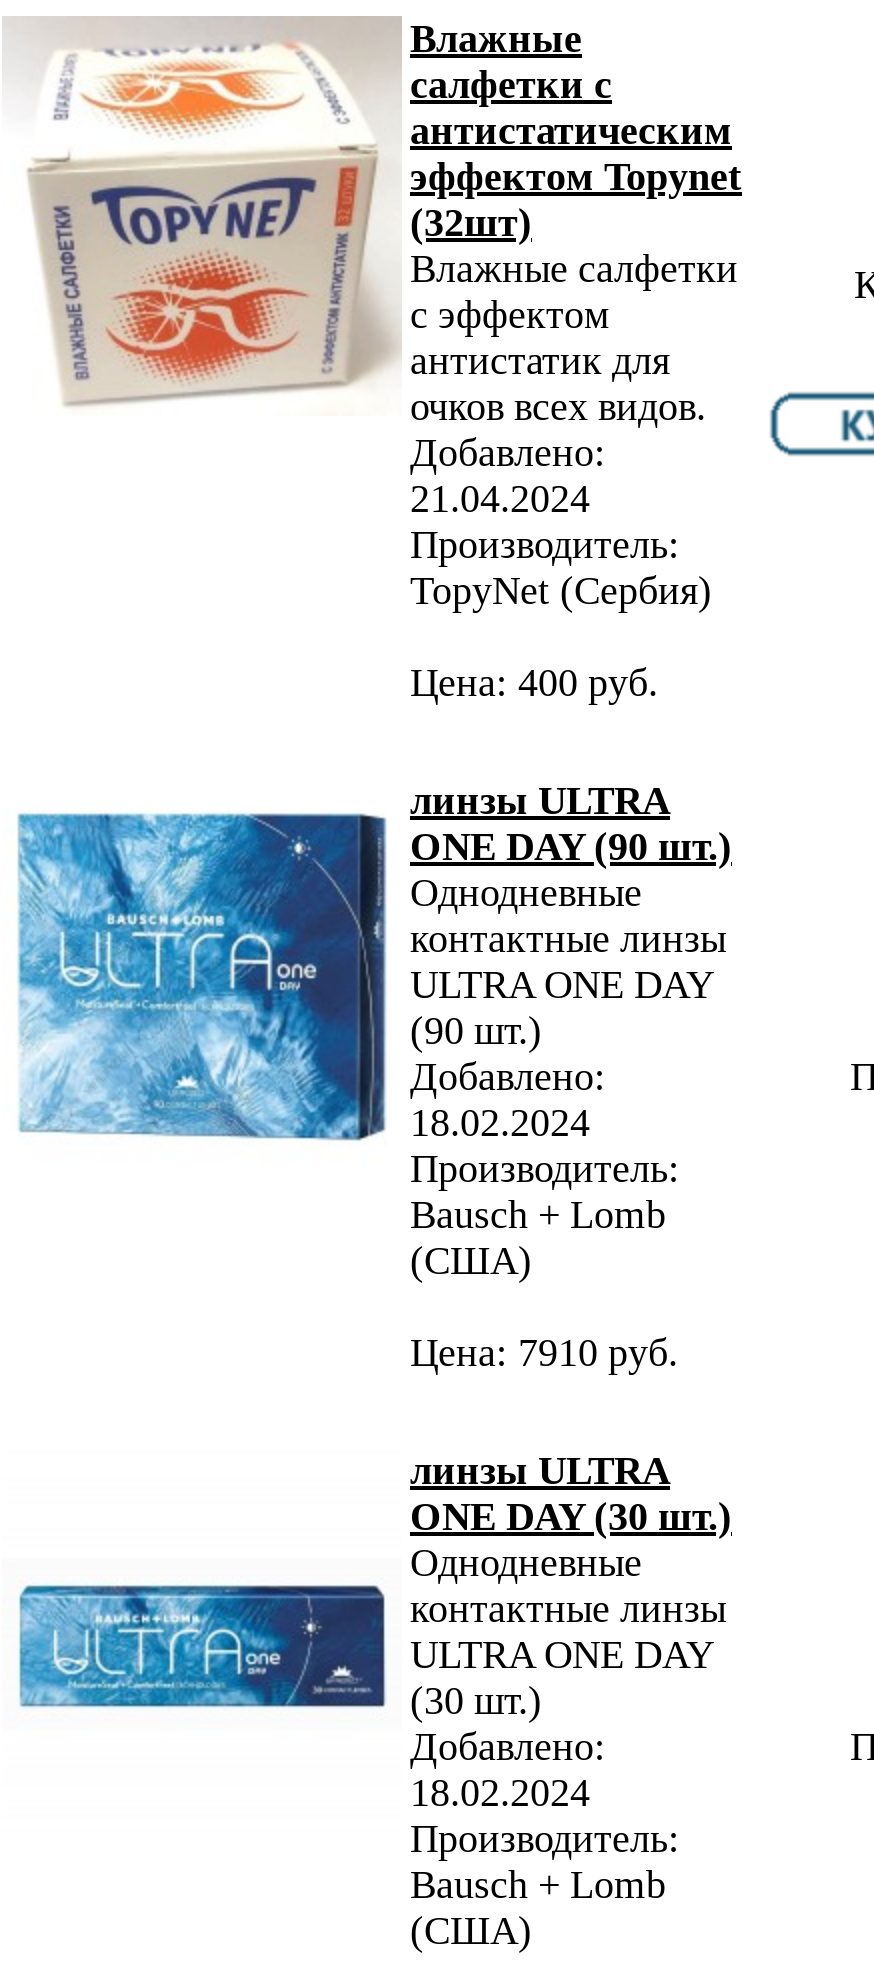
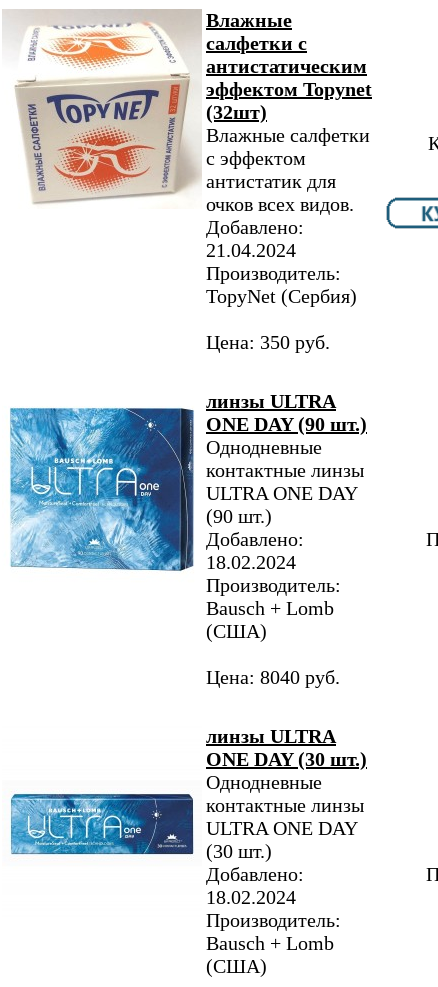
[410,660,658,704] Цена: 400 руб. -> [206,331,330,353] Цена: 350 руб.
[410,1330,678,1374] Цена: 7910 руб. -> [206,666,340,688] Цена: 8040 руб.

